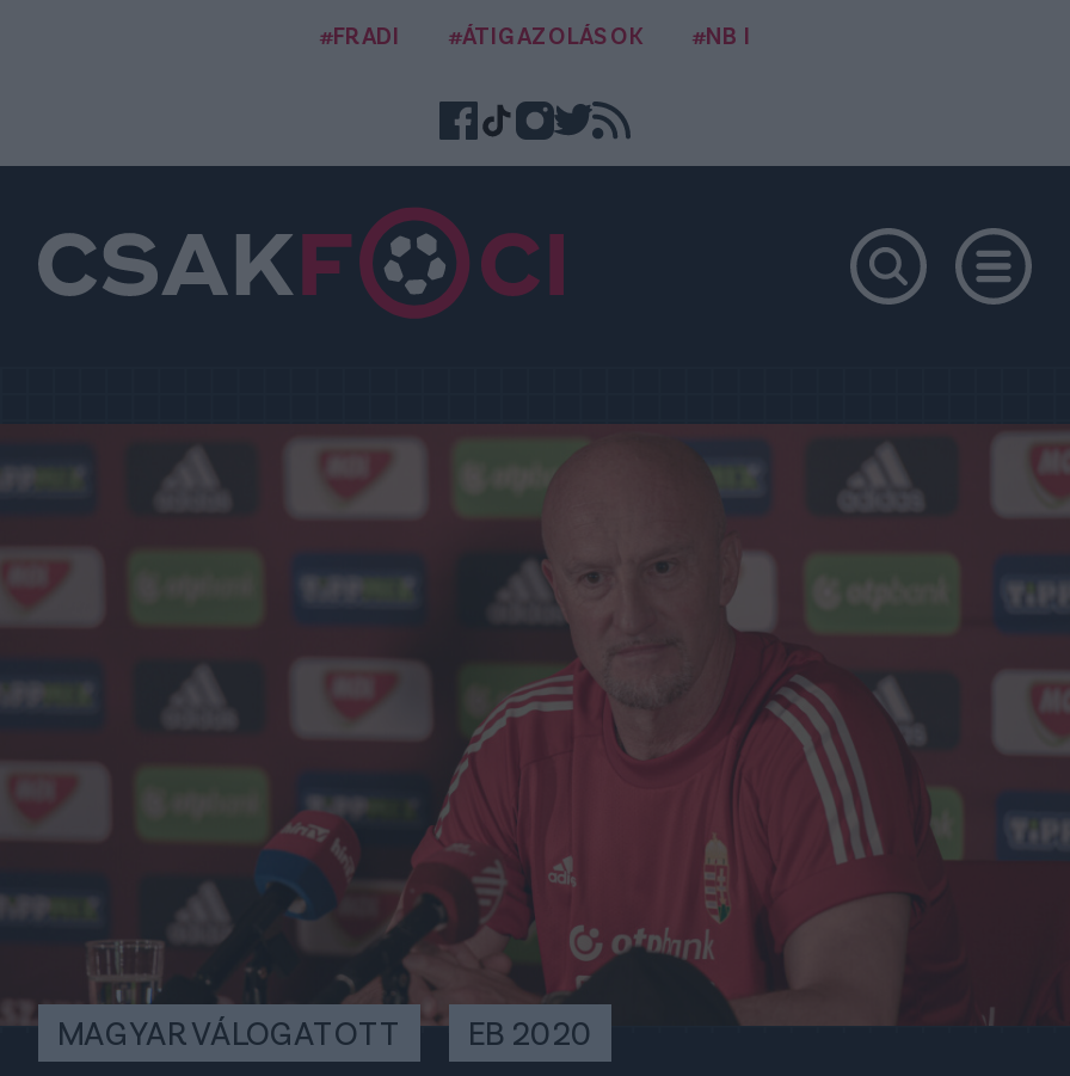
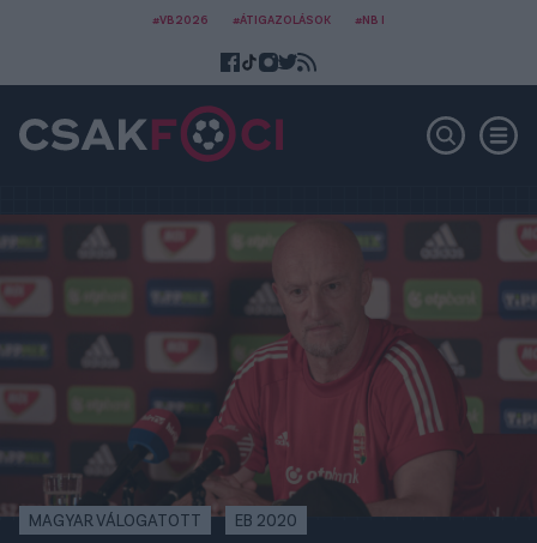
[319,20,400,48] #FRADI -> [152,12,209,26] #VB2026

